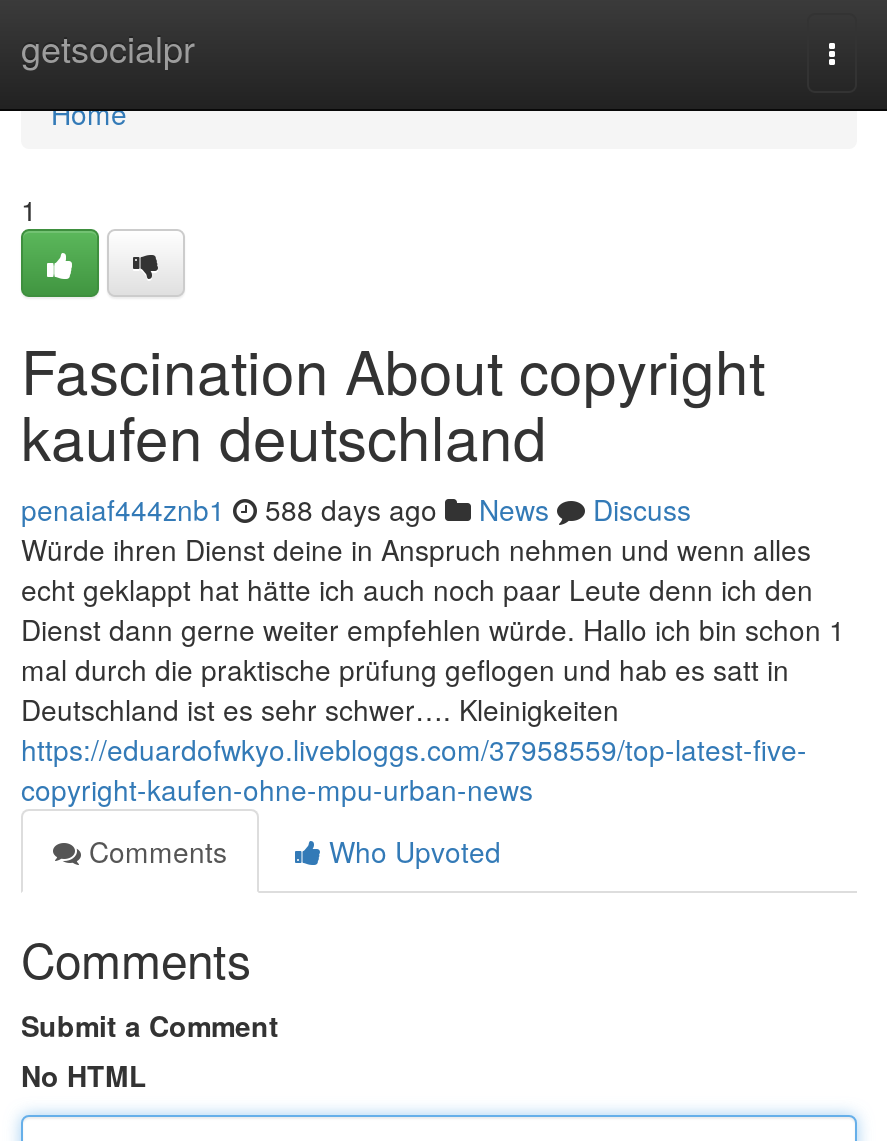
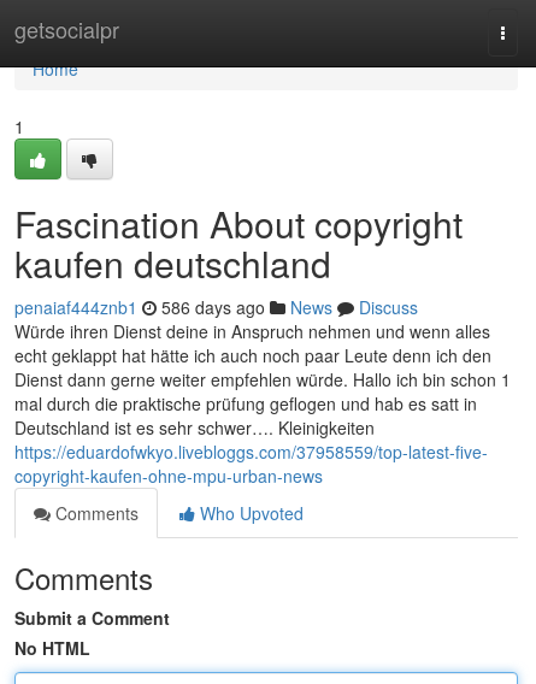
[21,489,691,529] penaiaf444znb1 588 days ago News Discuss -> [14,295,418,319] penaiaf444znb1 586 days ago News Discuss

